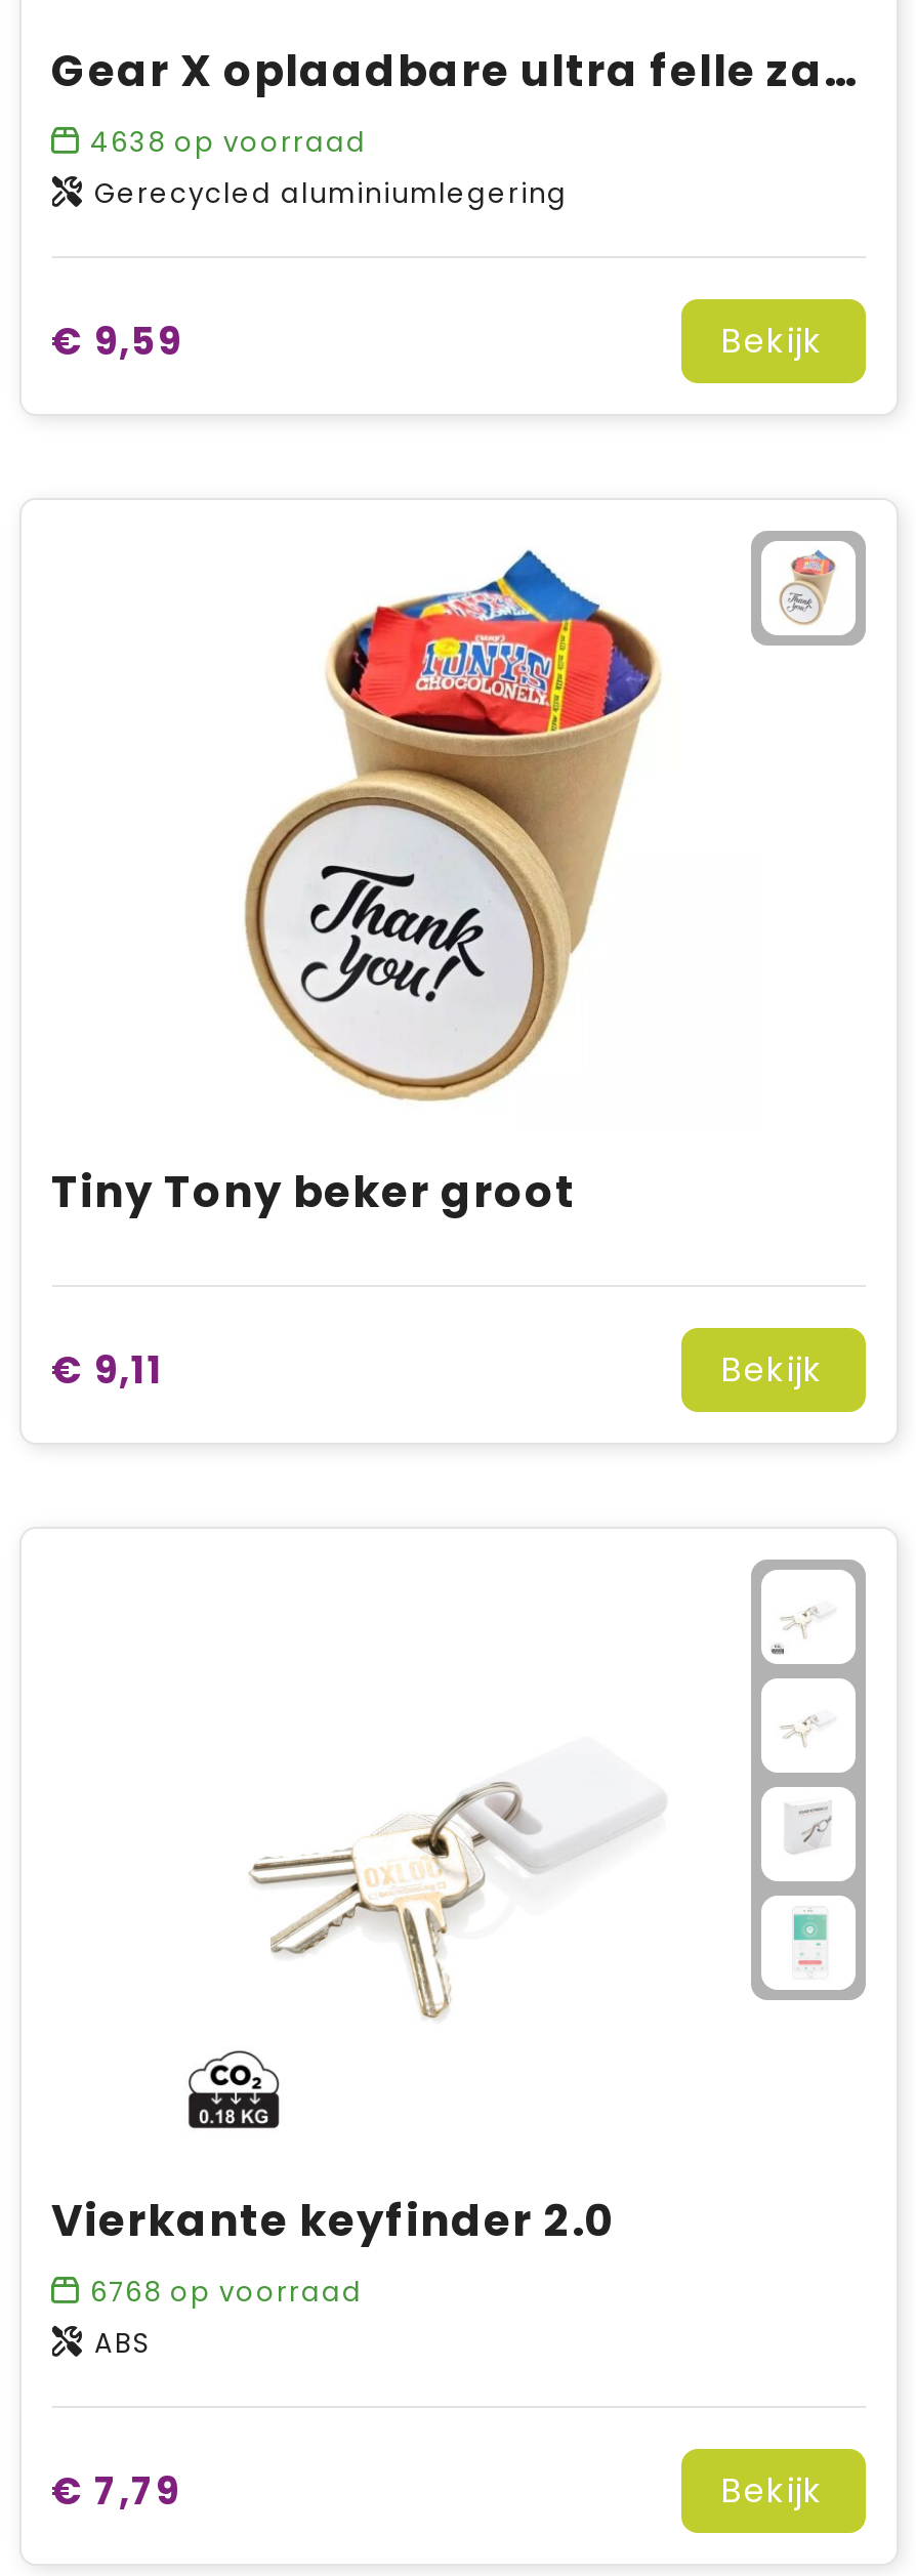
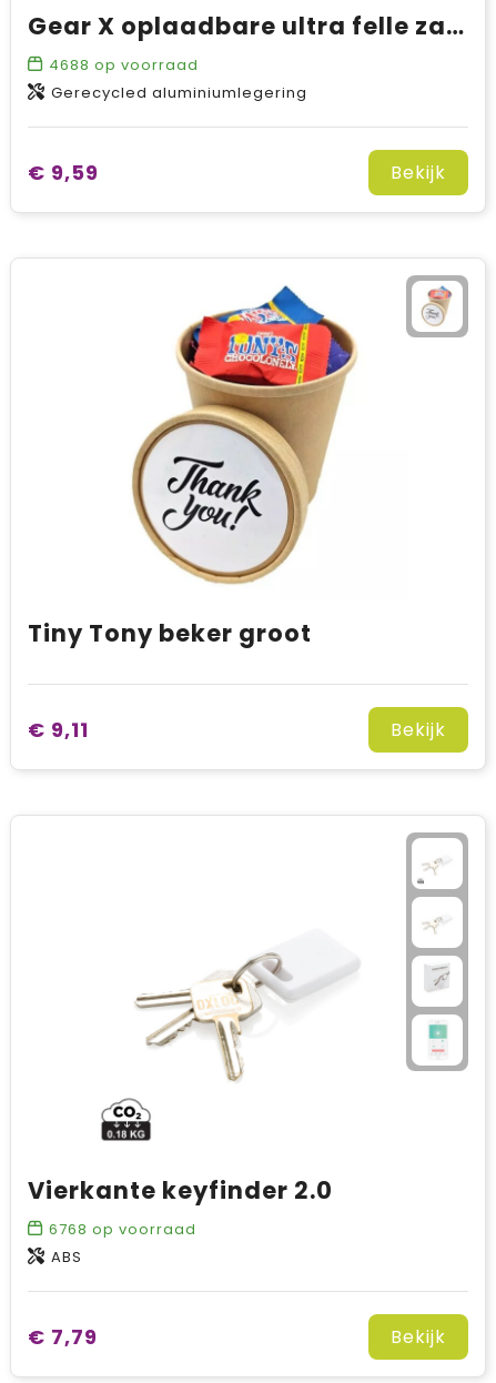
[90,123,367,162] 4638 op voorraad -> [48,54,198,75] 4688 op voorraad

